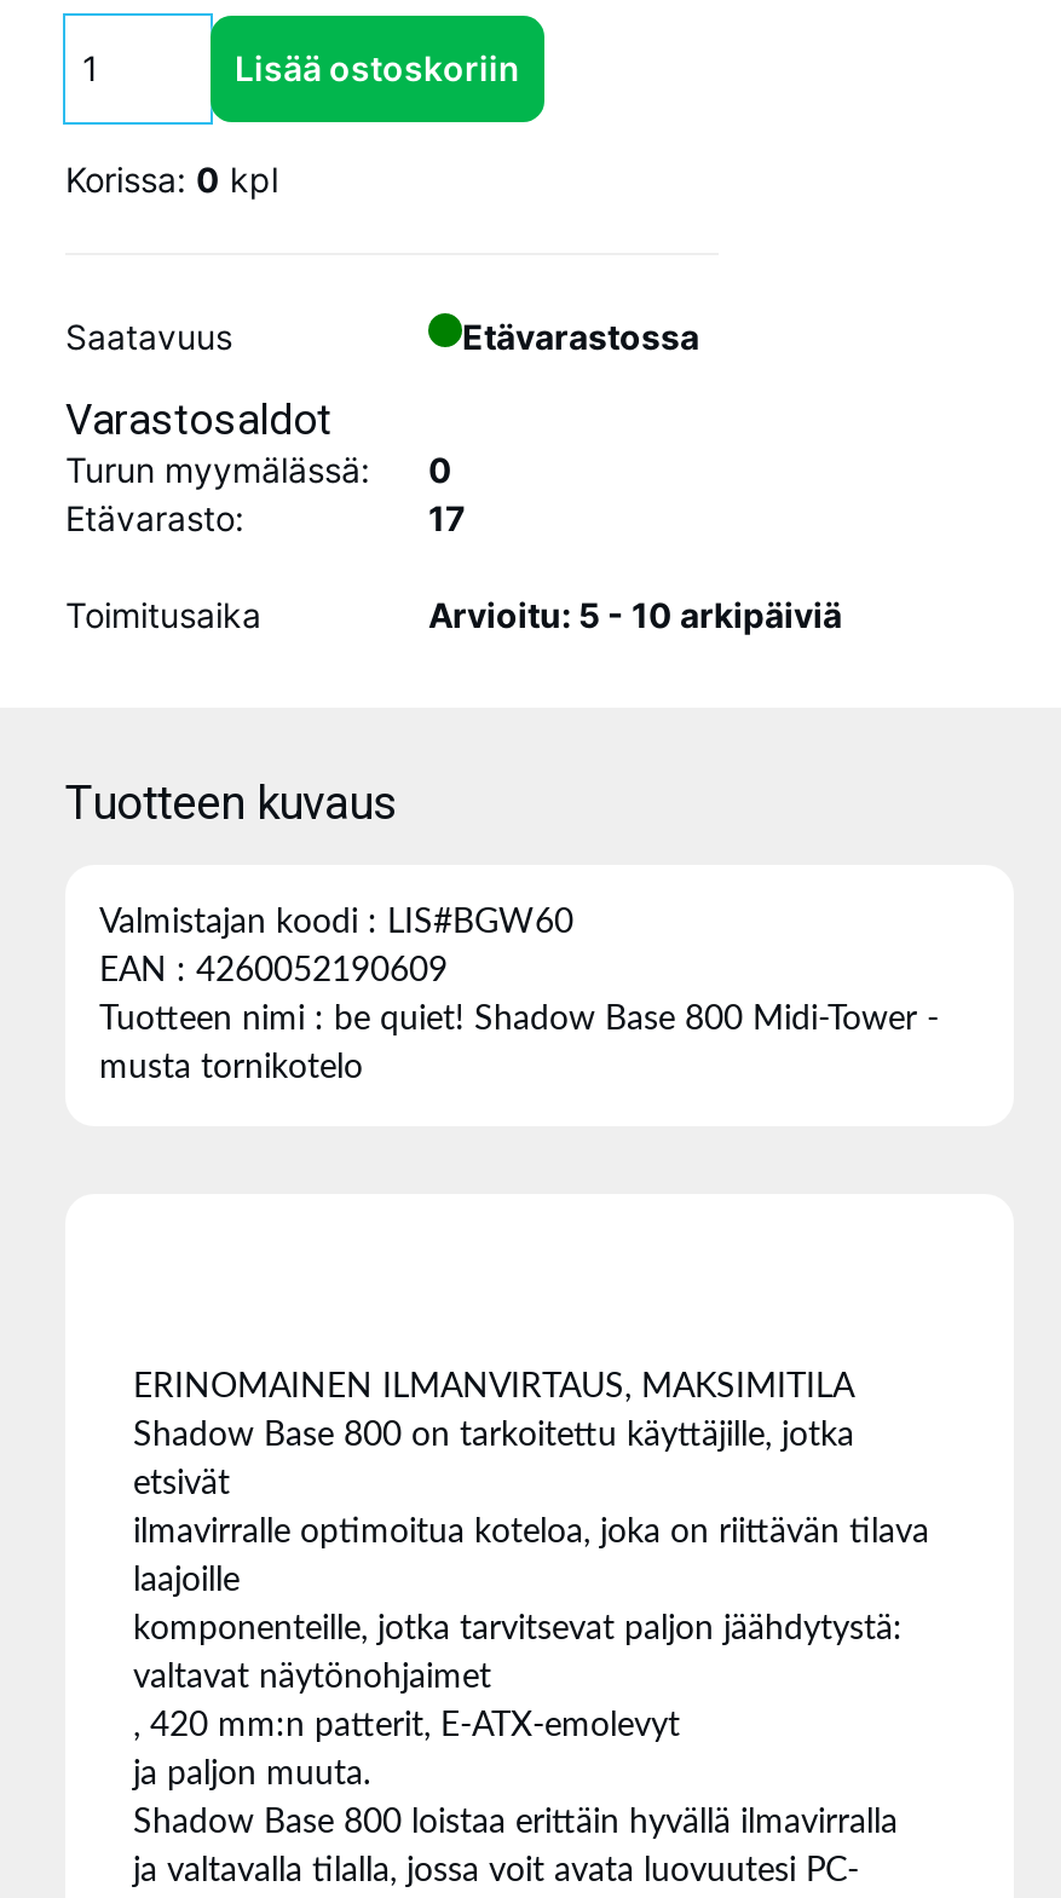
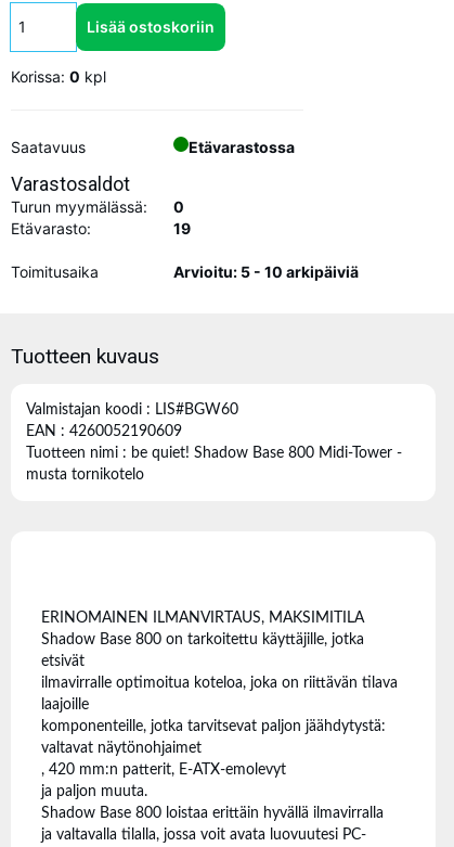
[428,497,465,538] 17 -> [173,219,191,237] 19

